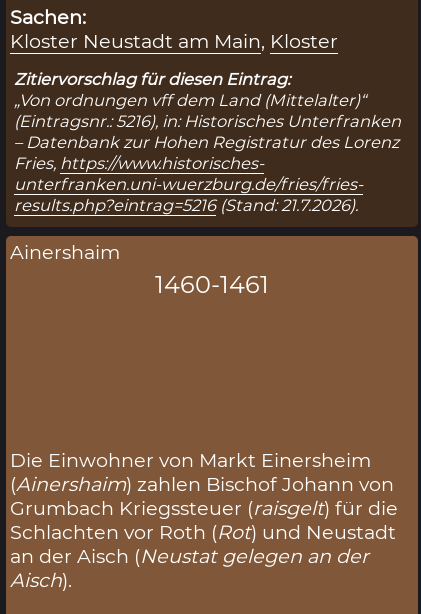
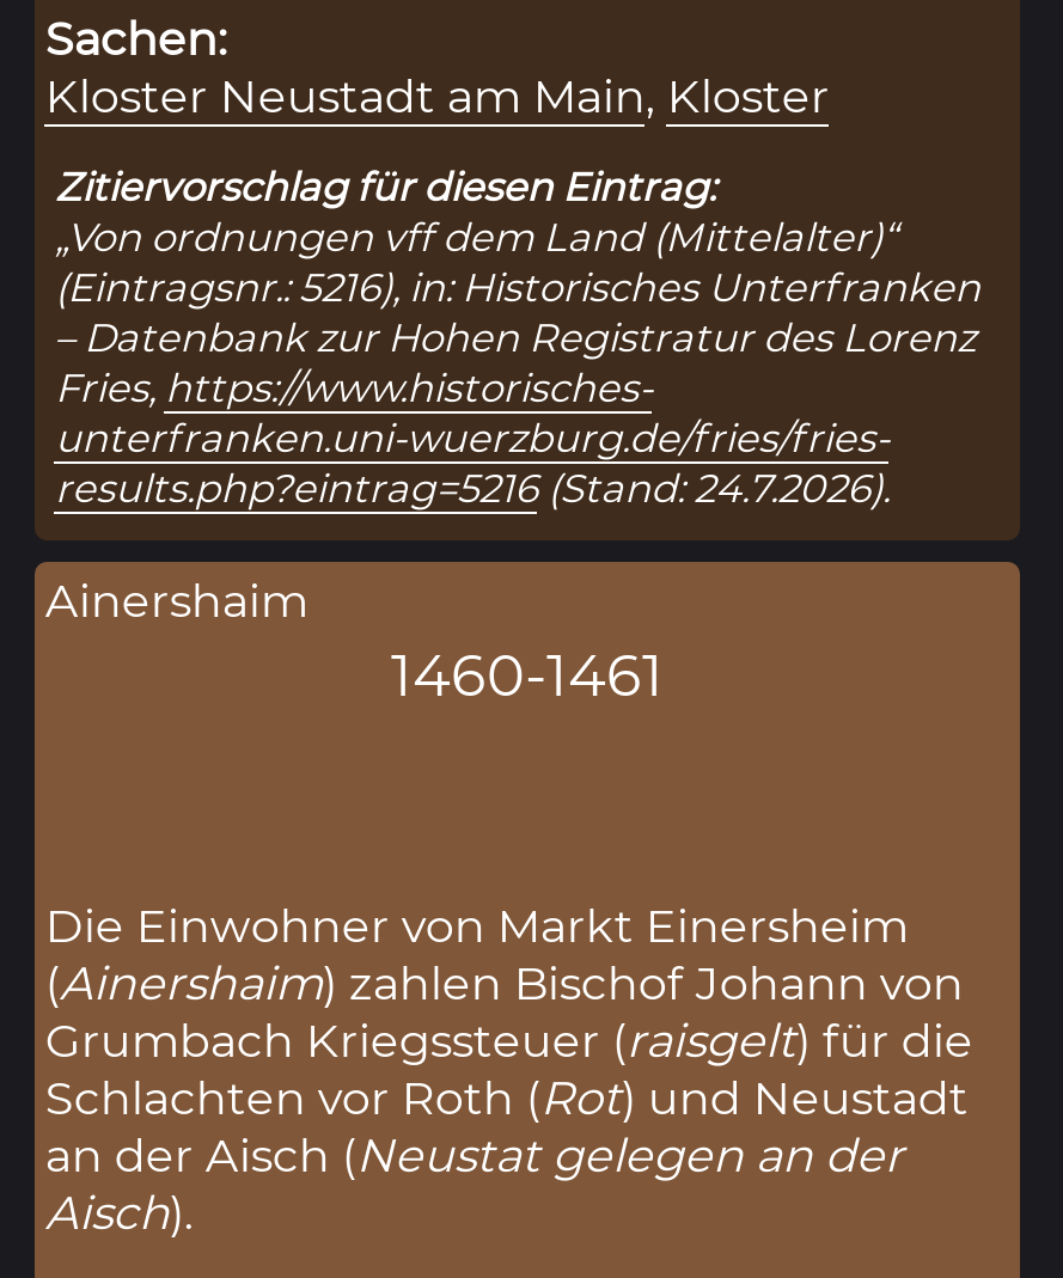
[14,195,358,215] results.php?eintrag=5216(Stand: 21.7.2026). -> [55,465,889,512] results.php?eintrag=5216(Stand: 24.7.2026).

